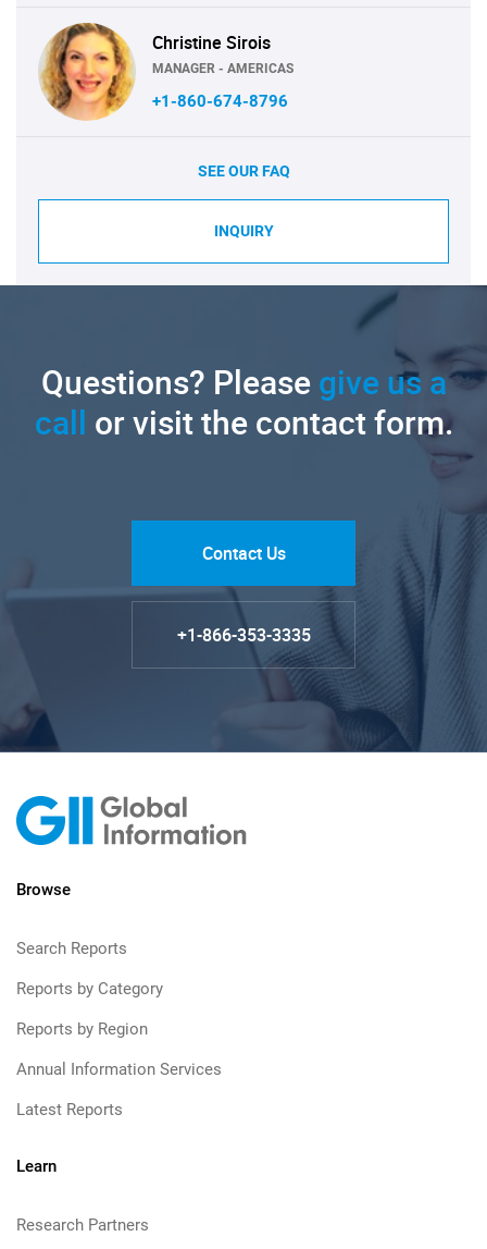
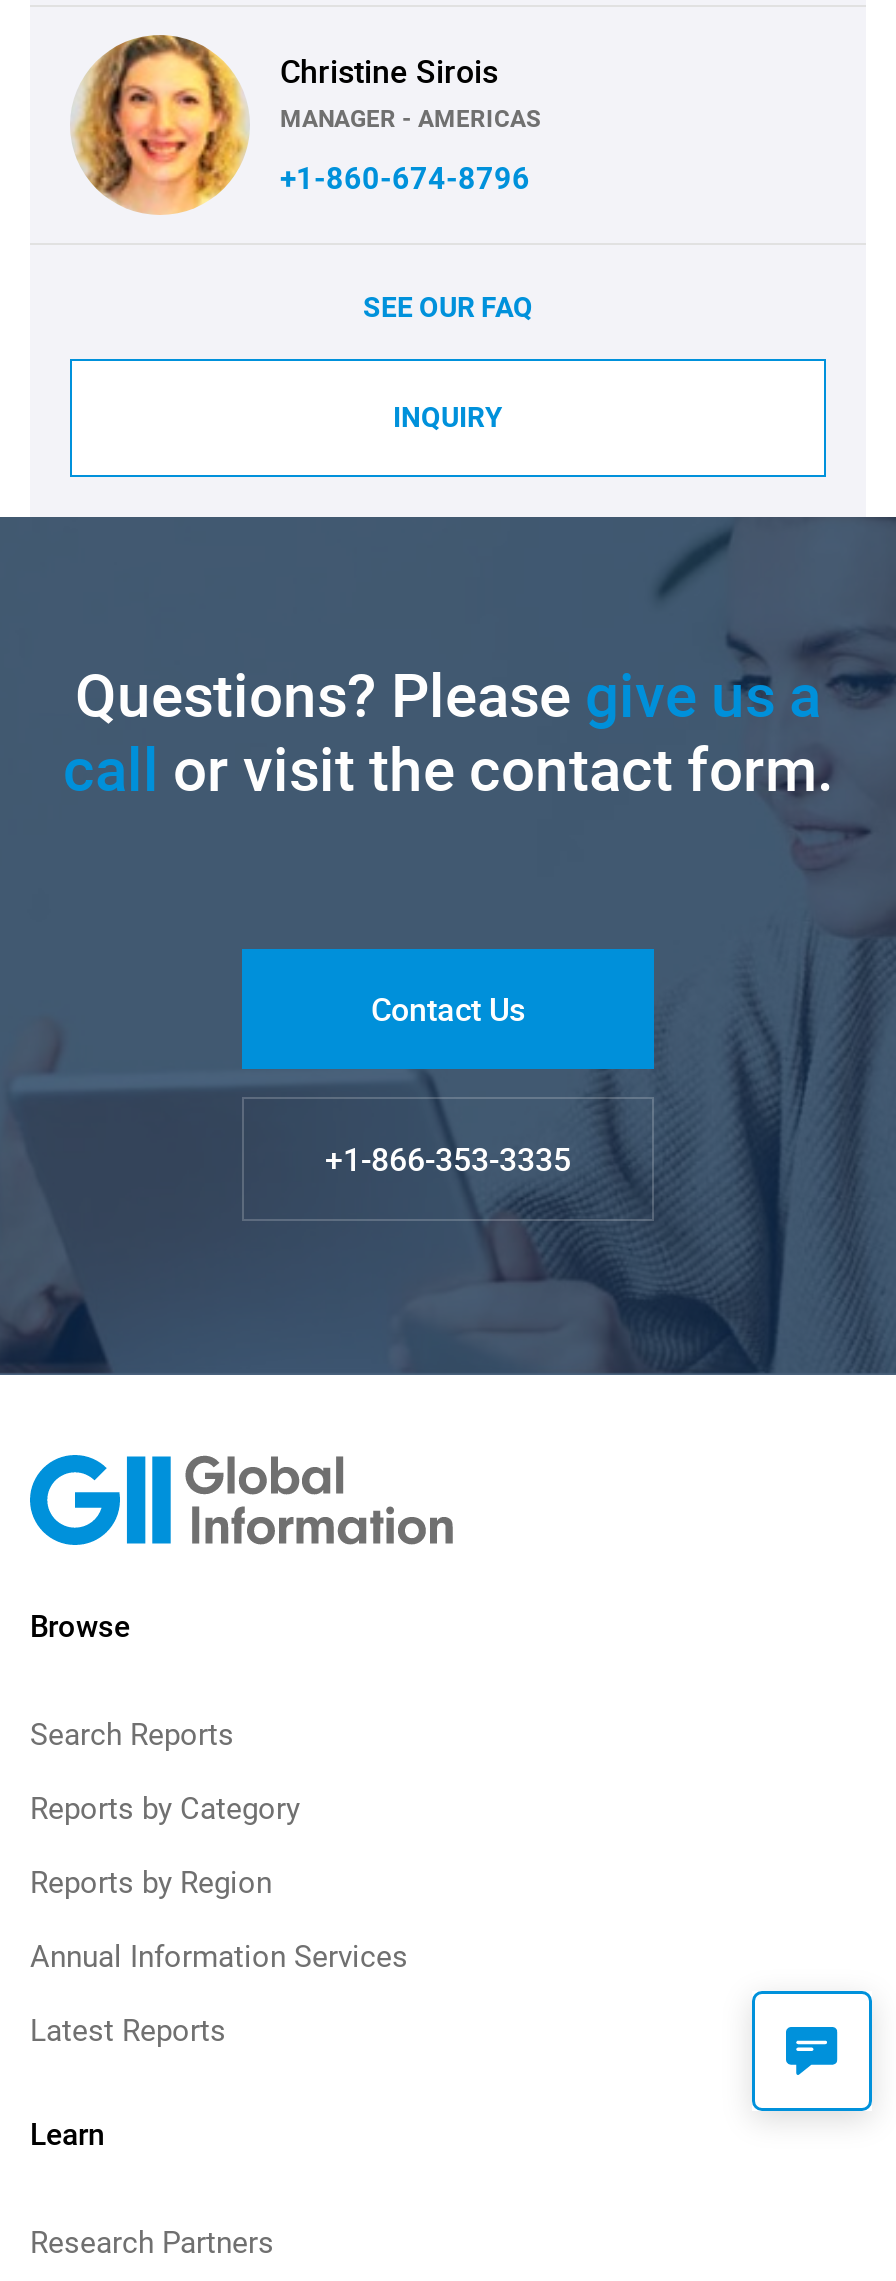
none -> [750,1989,874,2115] [image]

